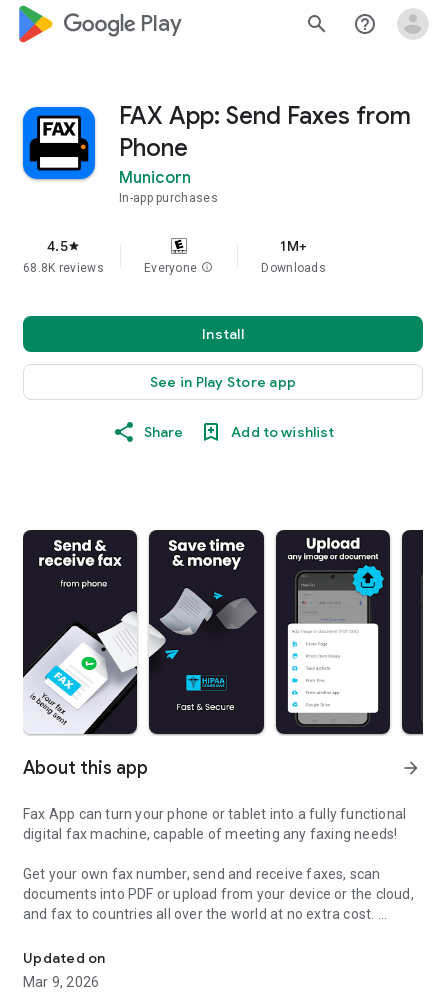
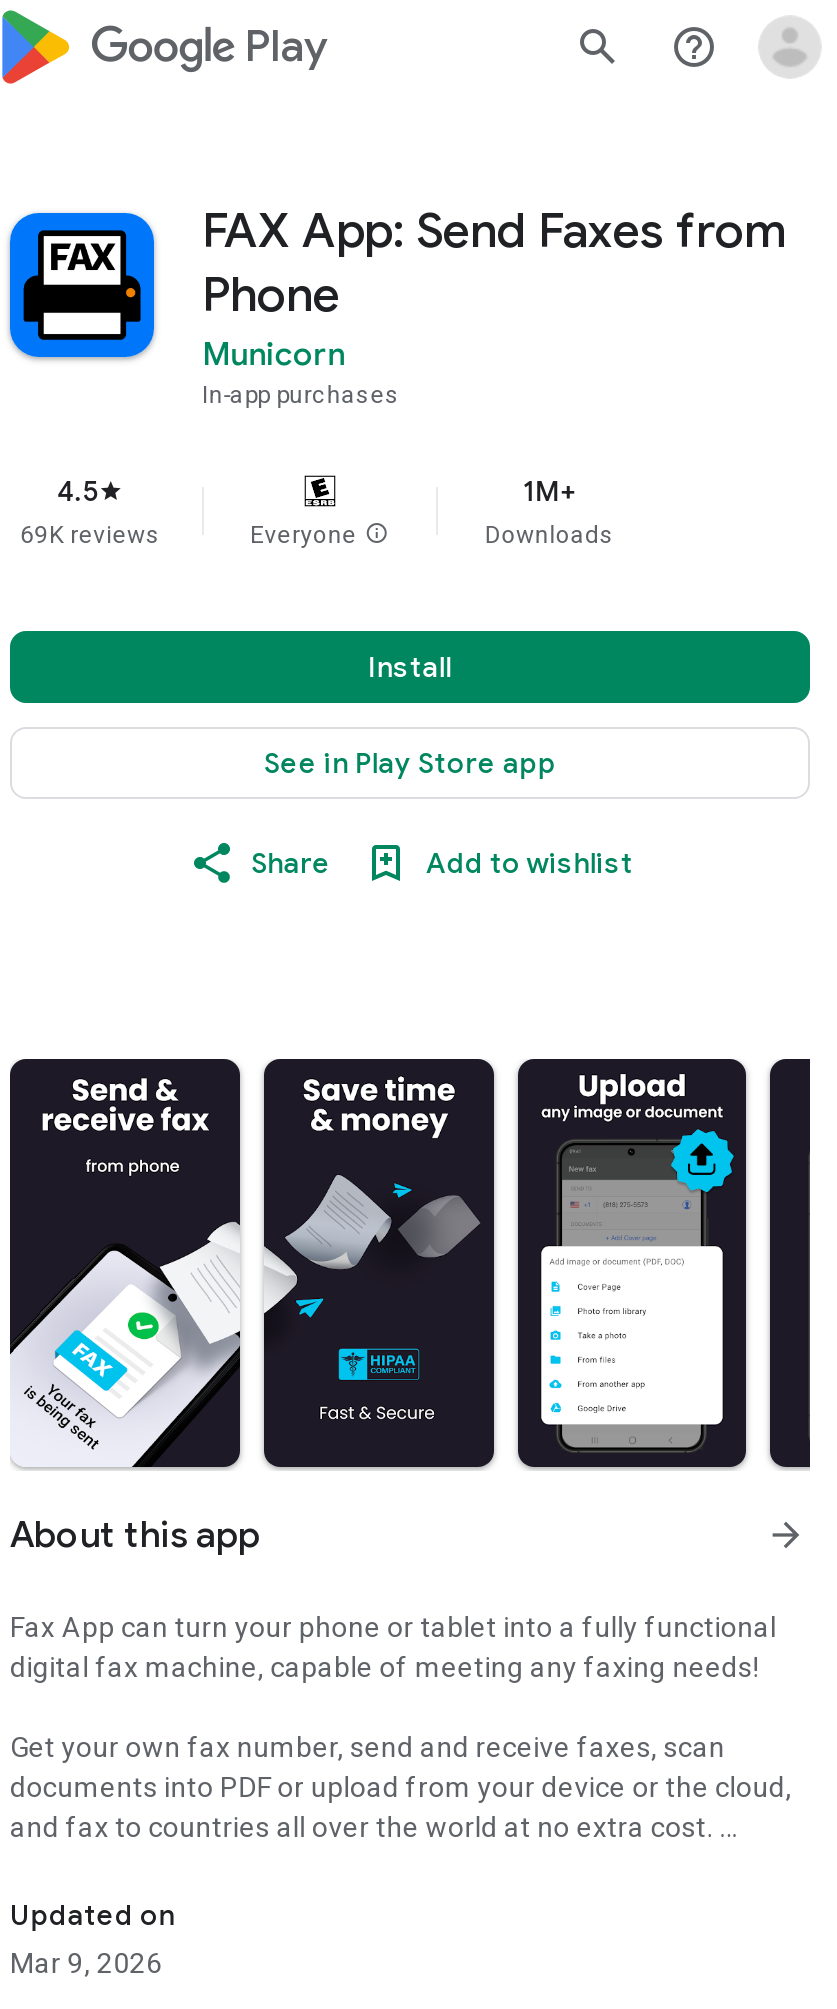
[23,261,104,275] 68.8K reviews -> [20,521,160,549] 69K reviews

